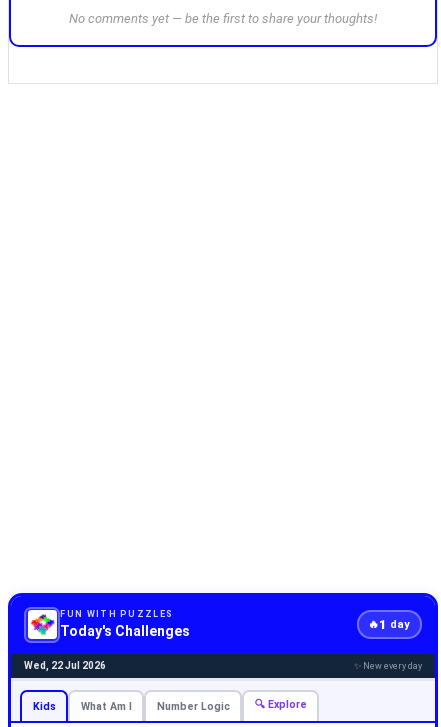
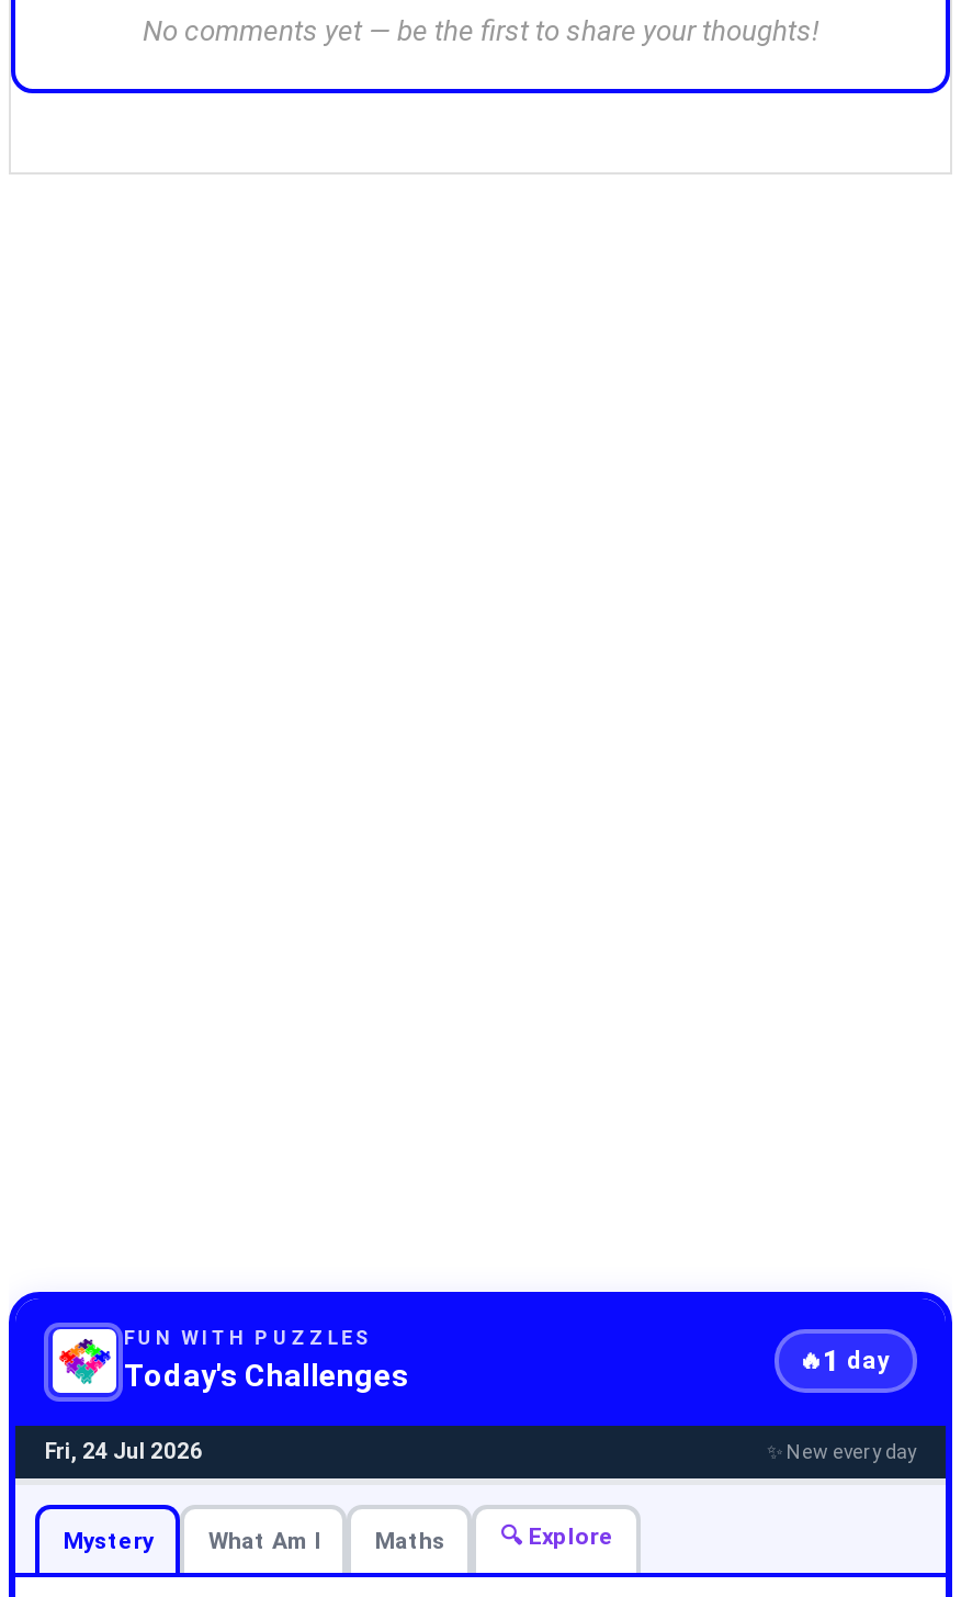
[24,660,106,671] Wed, 22 Jul 2026 -> [45,1439,203,1463] Fri, 24 Jul 2026
[33,700,56,713] Kids -> [64,1527,154,1555] Mystery
[157,700,230,713] Number Logic -> [375,1527,445,1555] Maths

